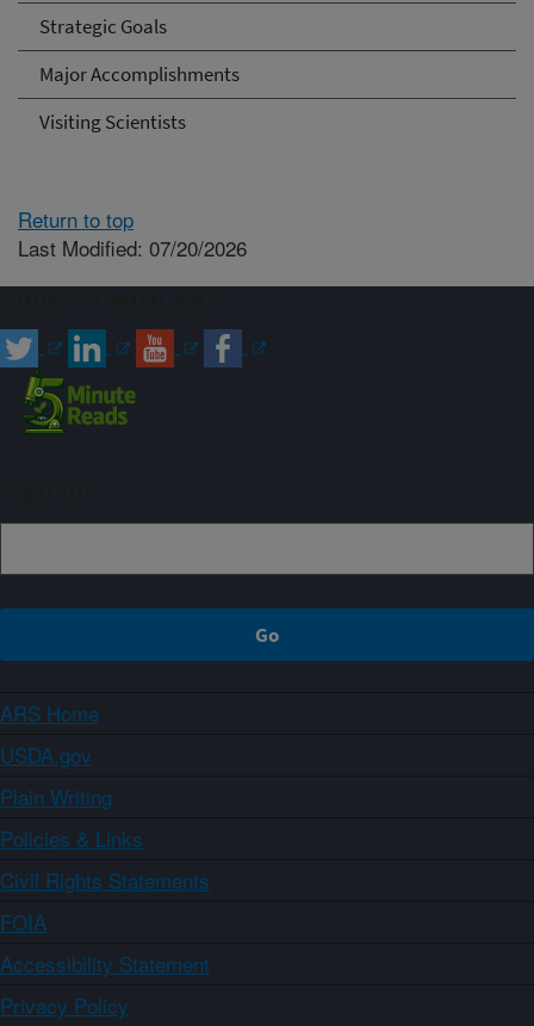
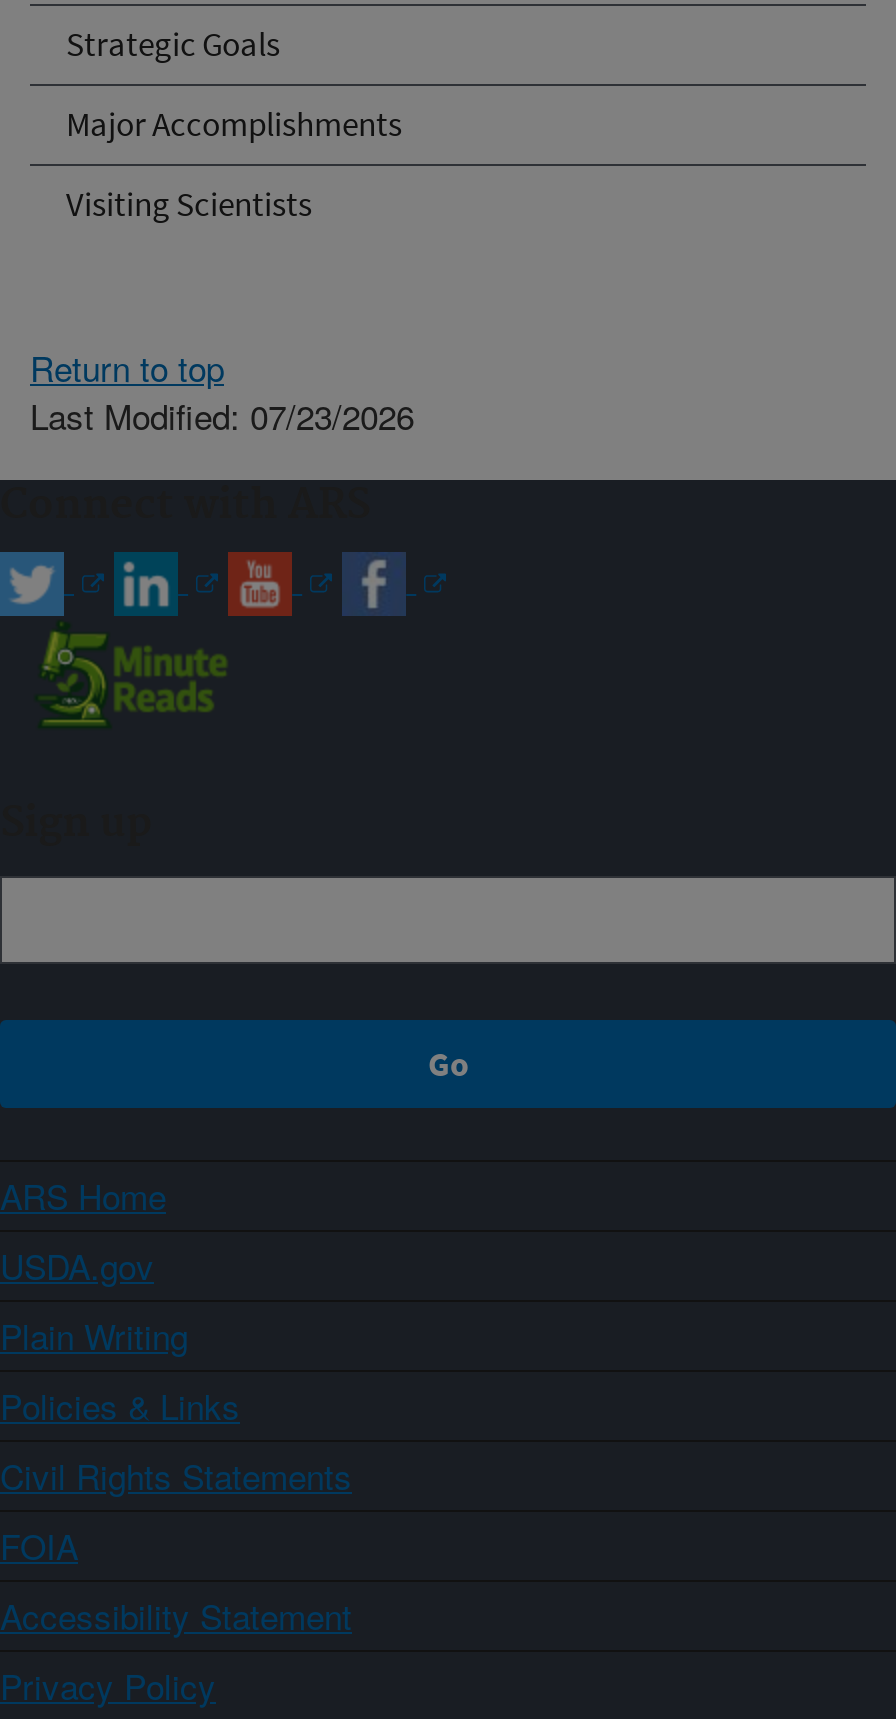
[18,232,247,262] Last Modified: 07/20/2026 -> [30,389,414,439] Last Modified: 07/23/2026

